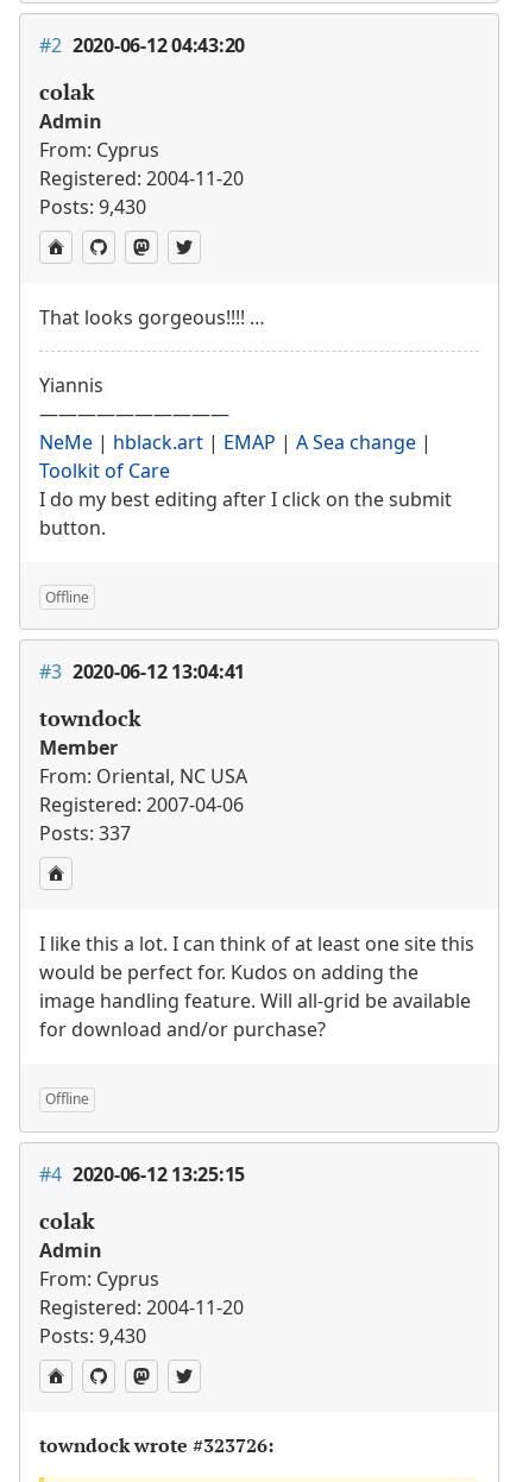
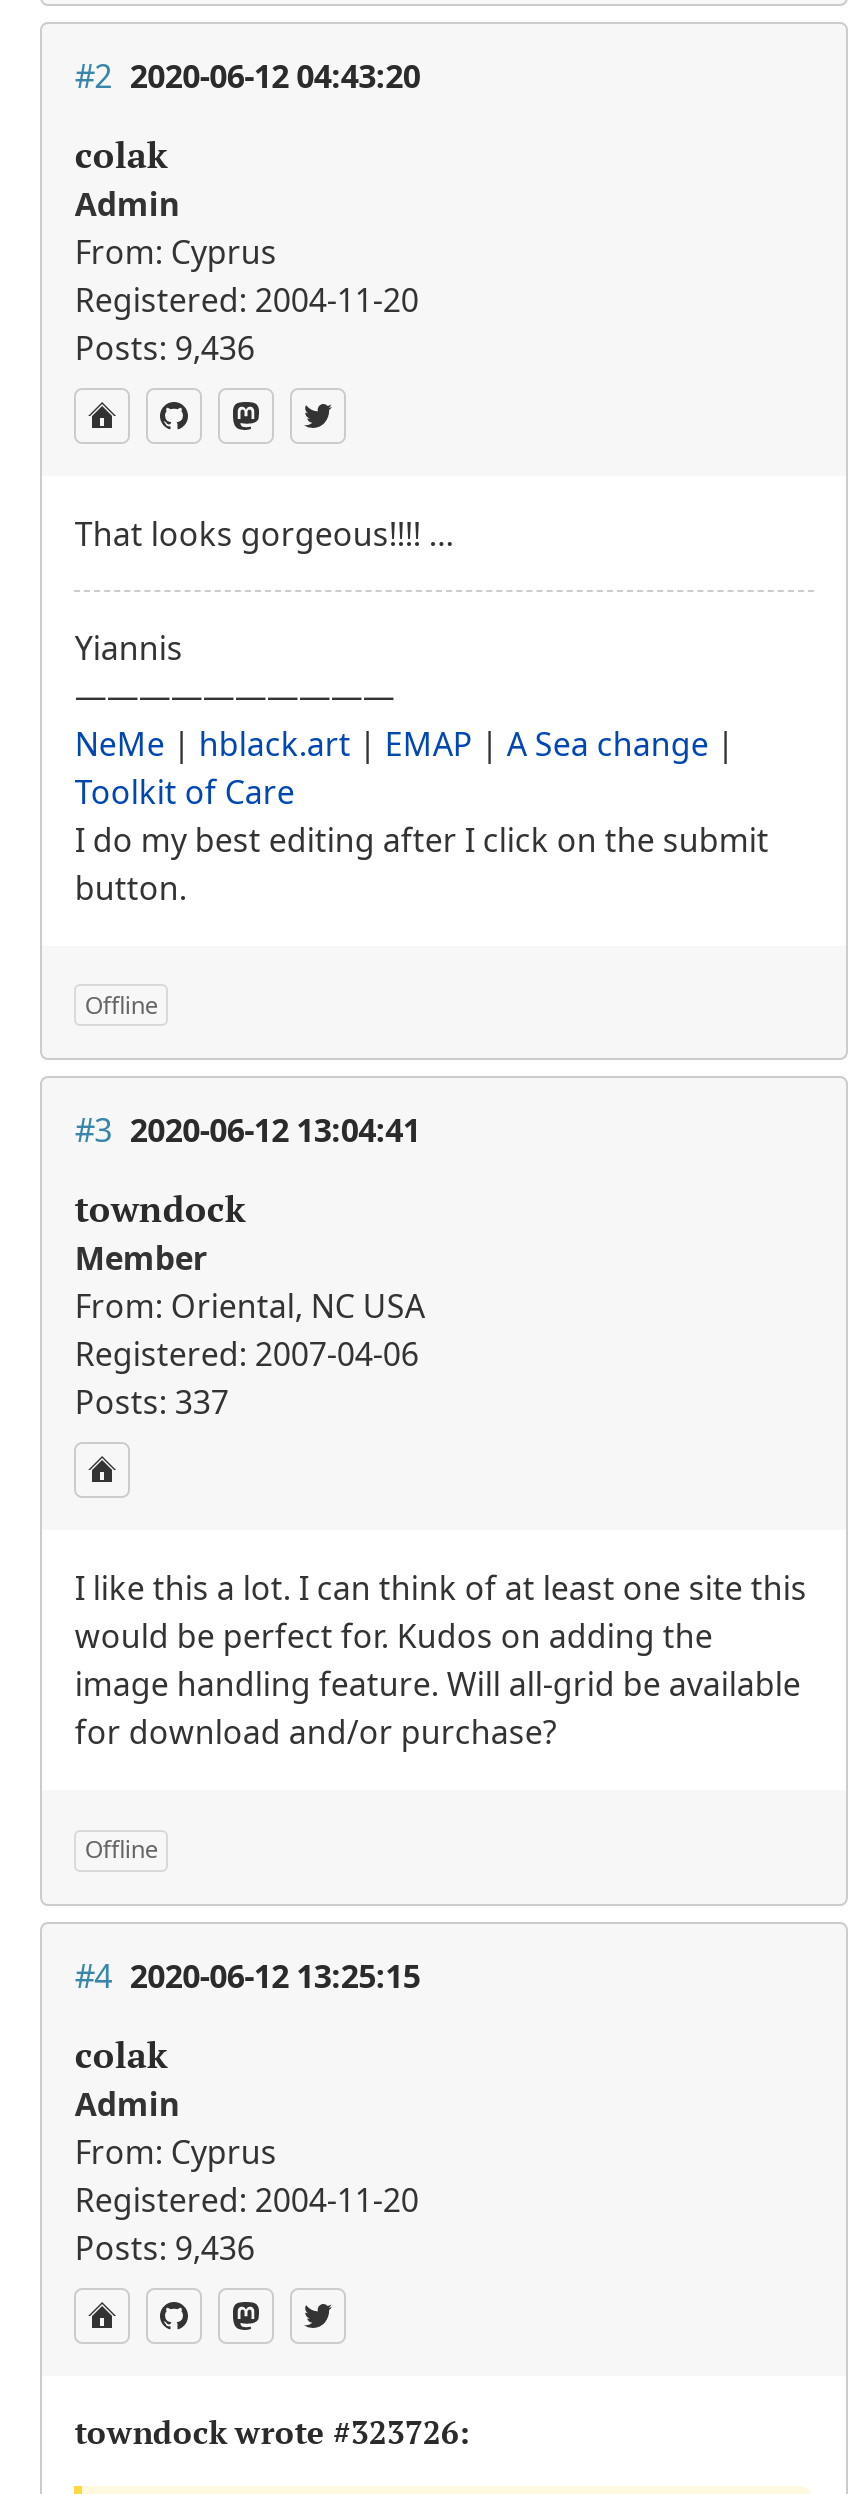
[40,193,147,219] Posts: 9,430 -> [75,325,255,369] Posts: 9,436
[40,1322,147,1348] Posts: 9,430 -> [75,2225,255,2269] Posts: 9,436

